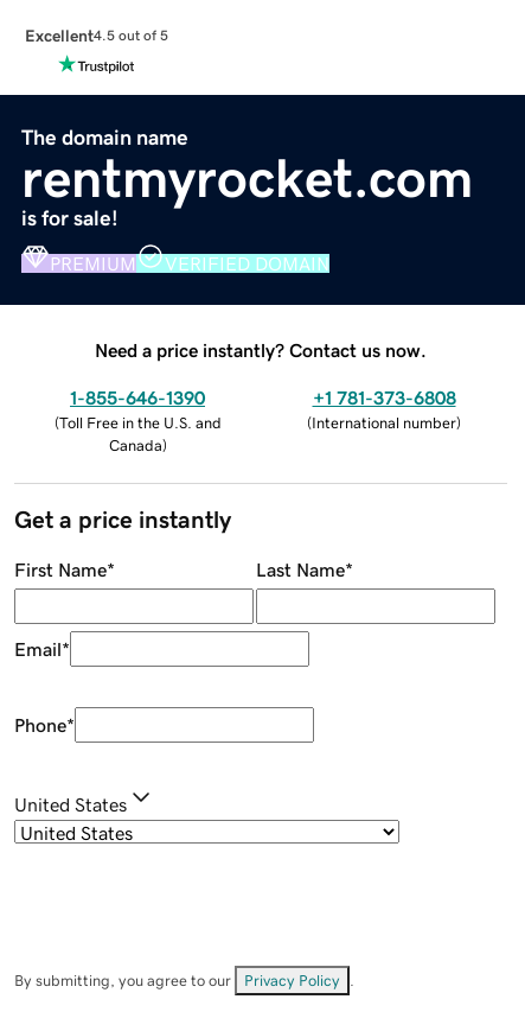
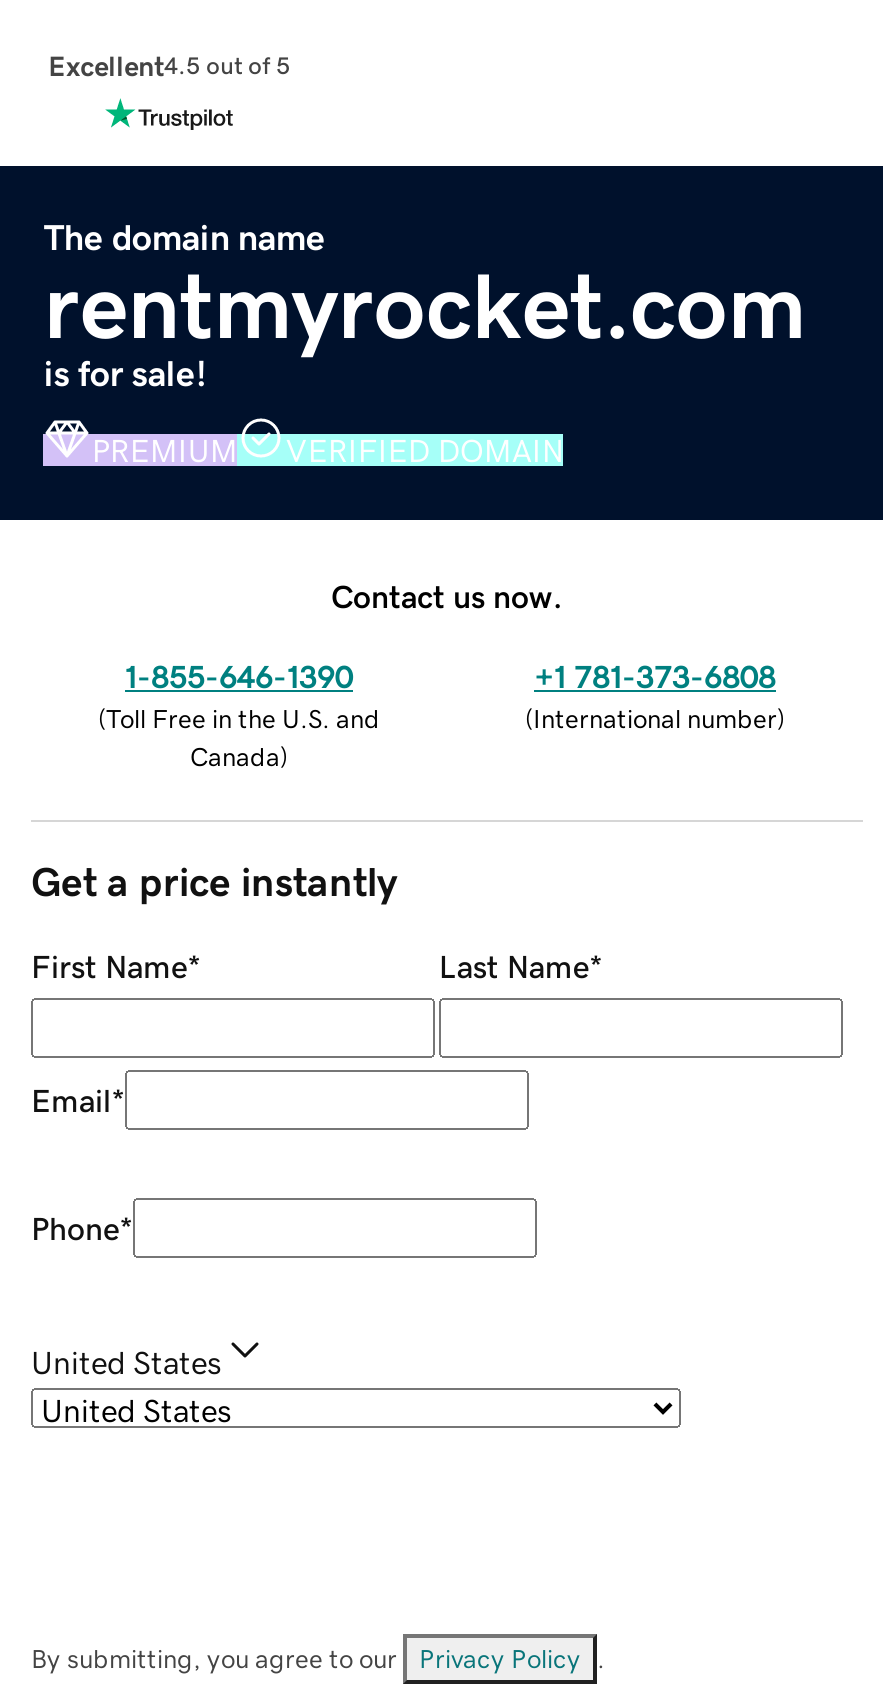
[95,340,427,359] Need a price instantly? Contact us now. -> [331,579,563,611] Contact us now.

